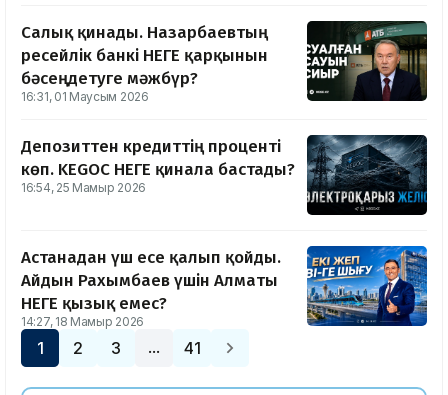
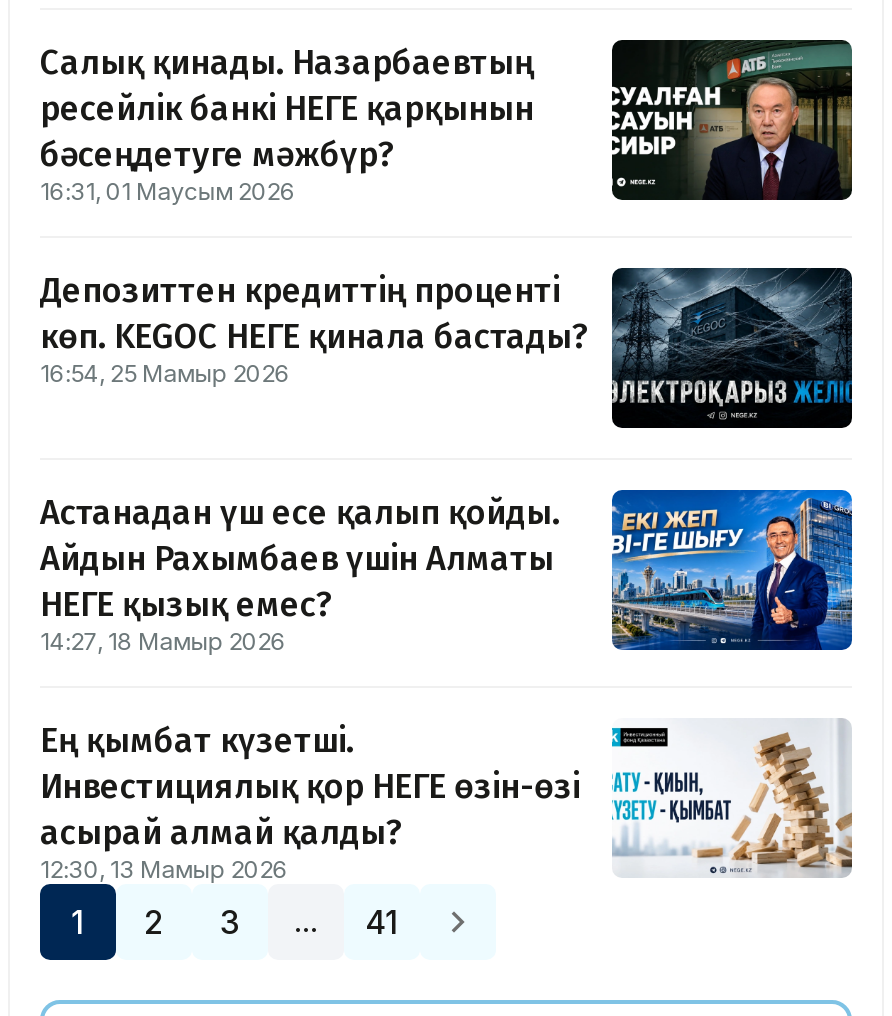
none -> [40,718,854,883] [image] | Ең қымбат күзетші. | Инвестициялық қор НЕГЕ өзін-өзі | асырай алмай қалды? | 12:30, 13 Мамыр 2026

